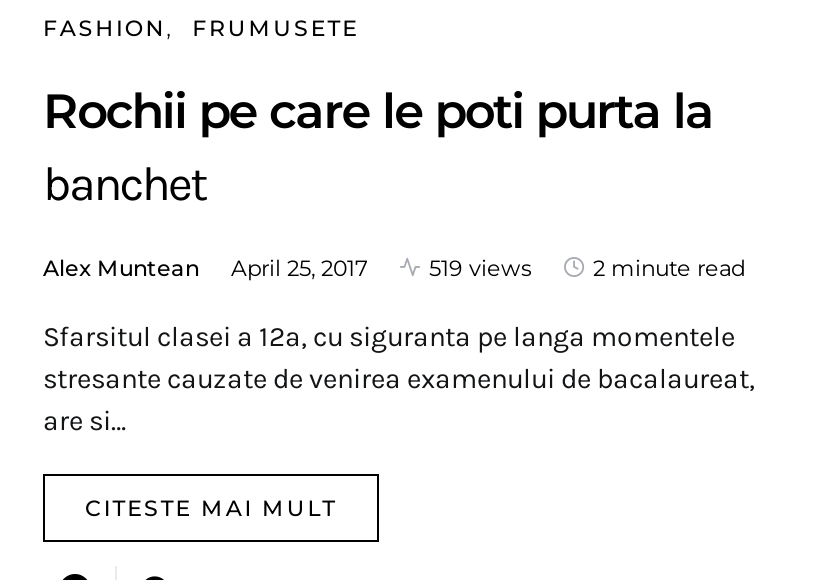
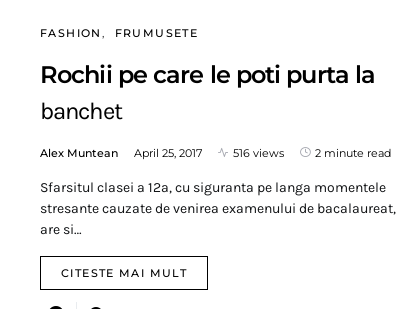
[429,254,531,282] 519 views -> [233,146,284,160] 516 views

